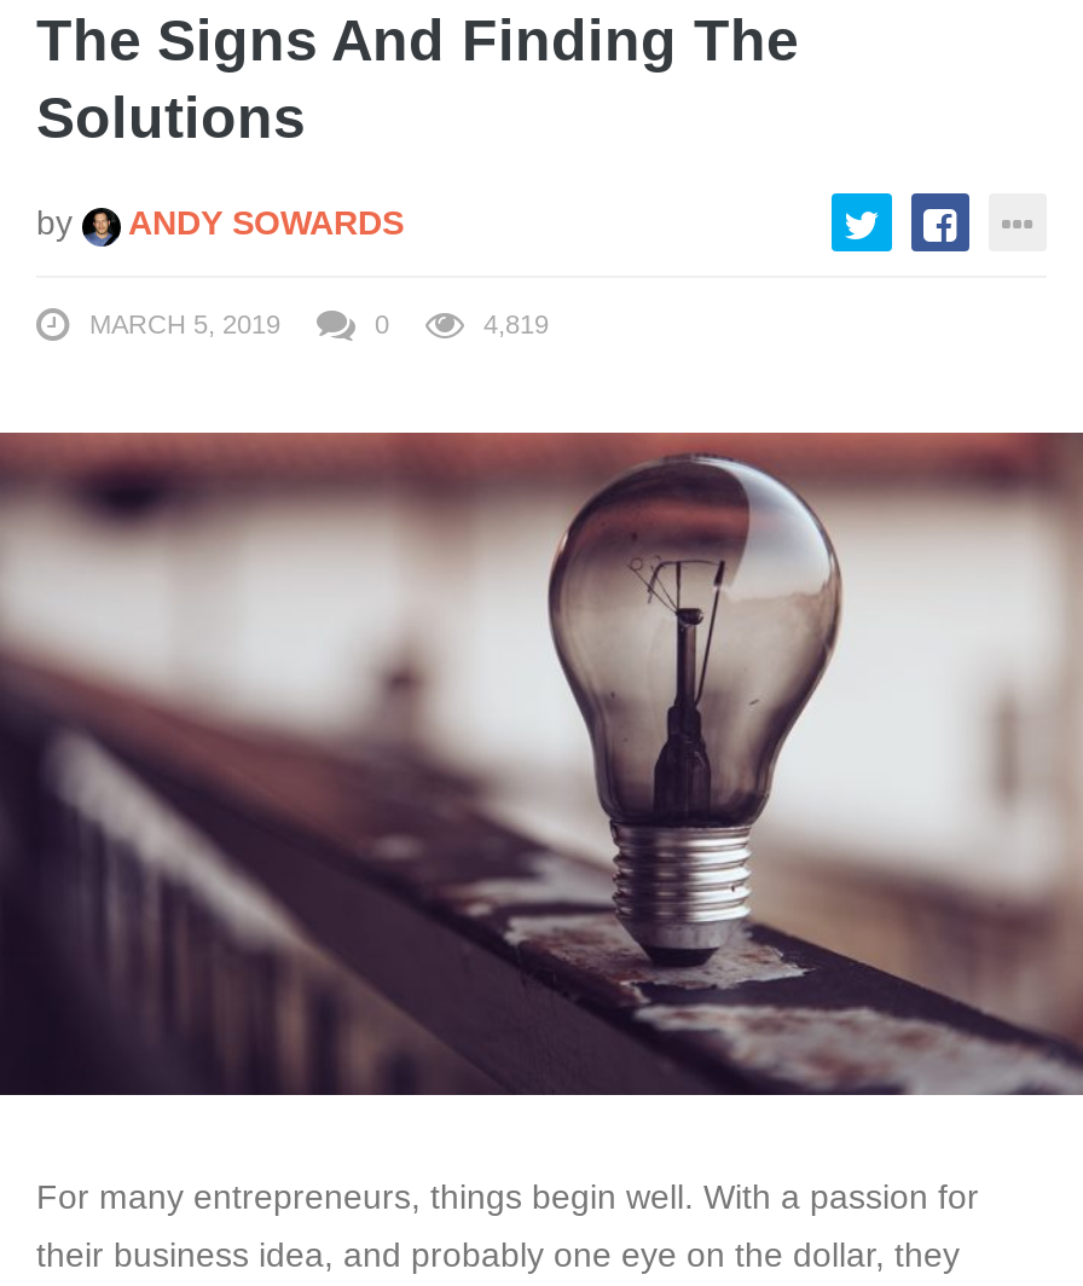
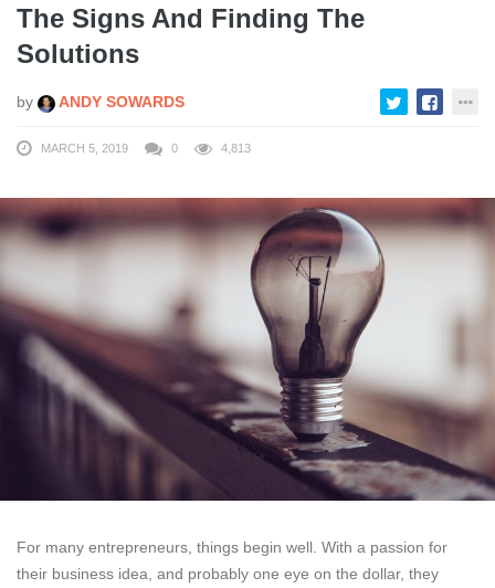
[476,310,549,339] 4,819 -> [218,142,251,155] 4,813

